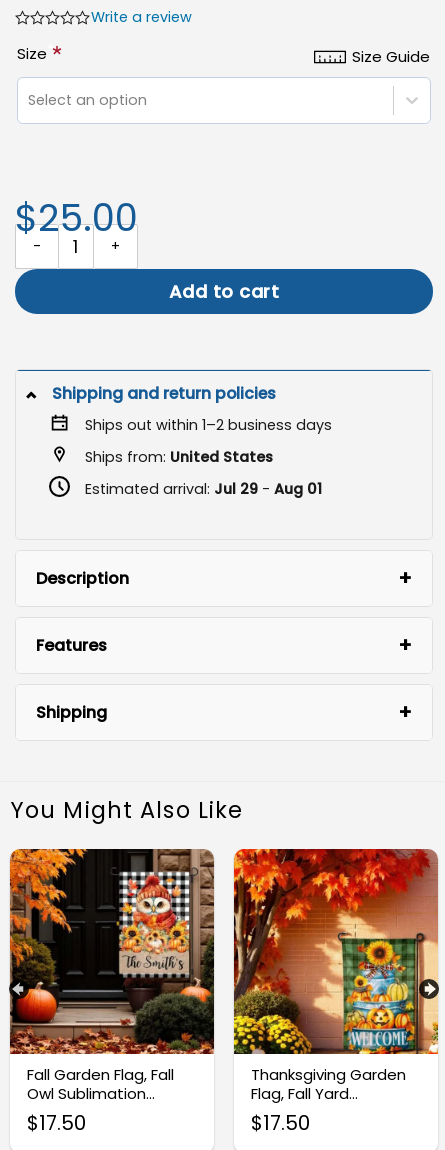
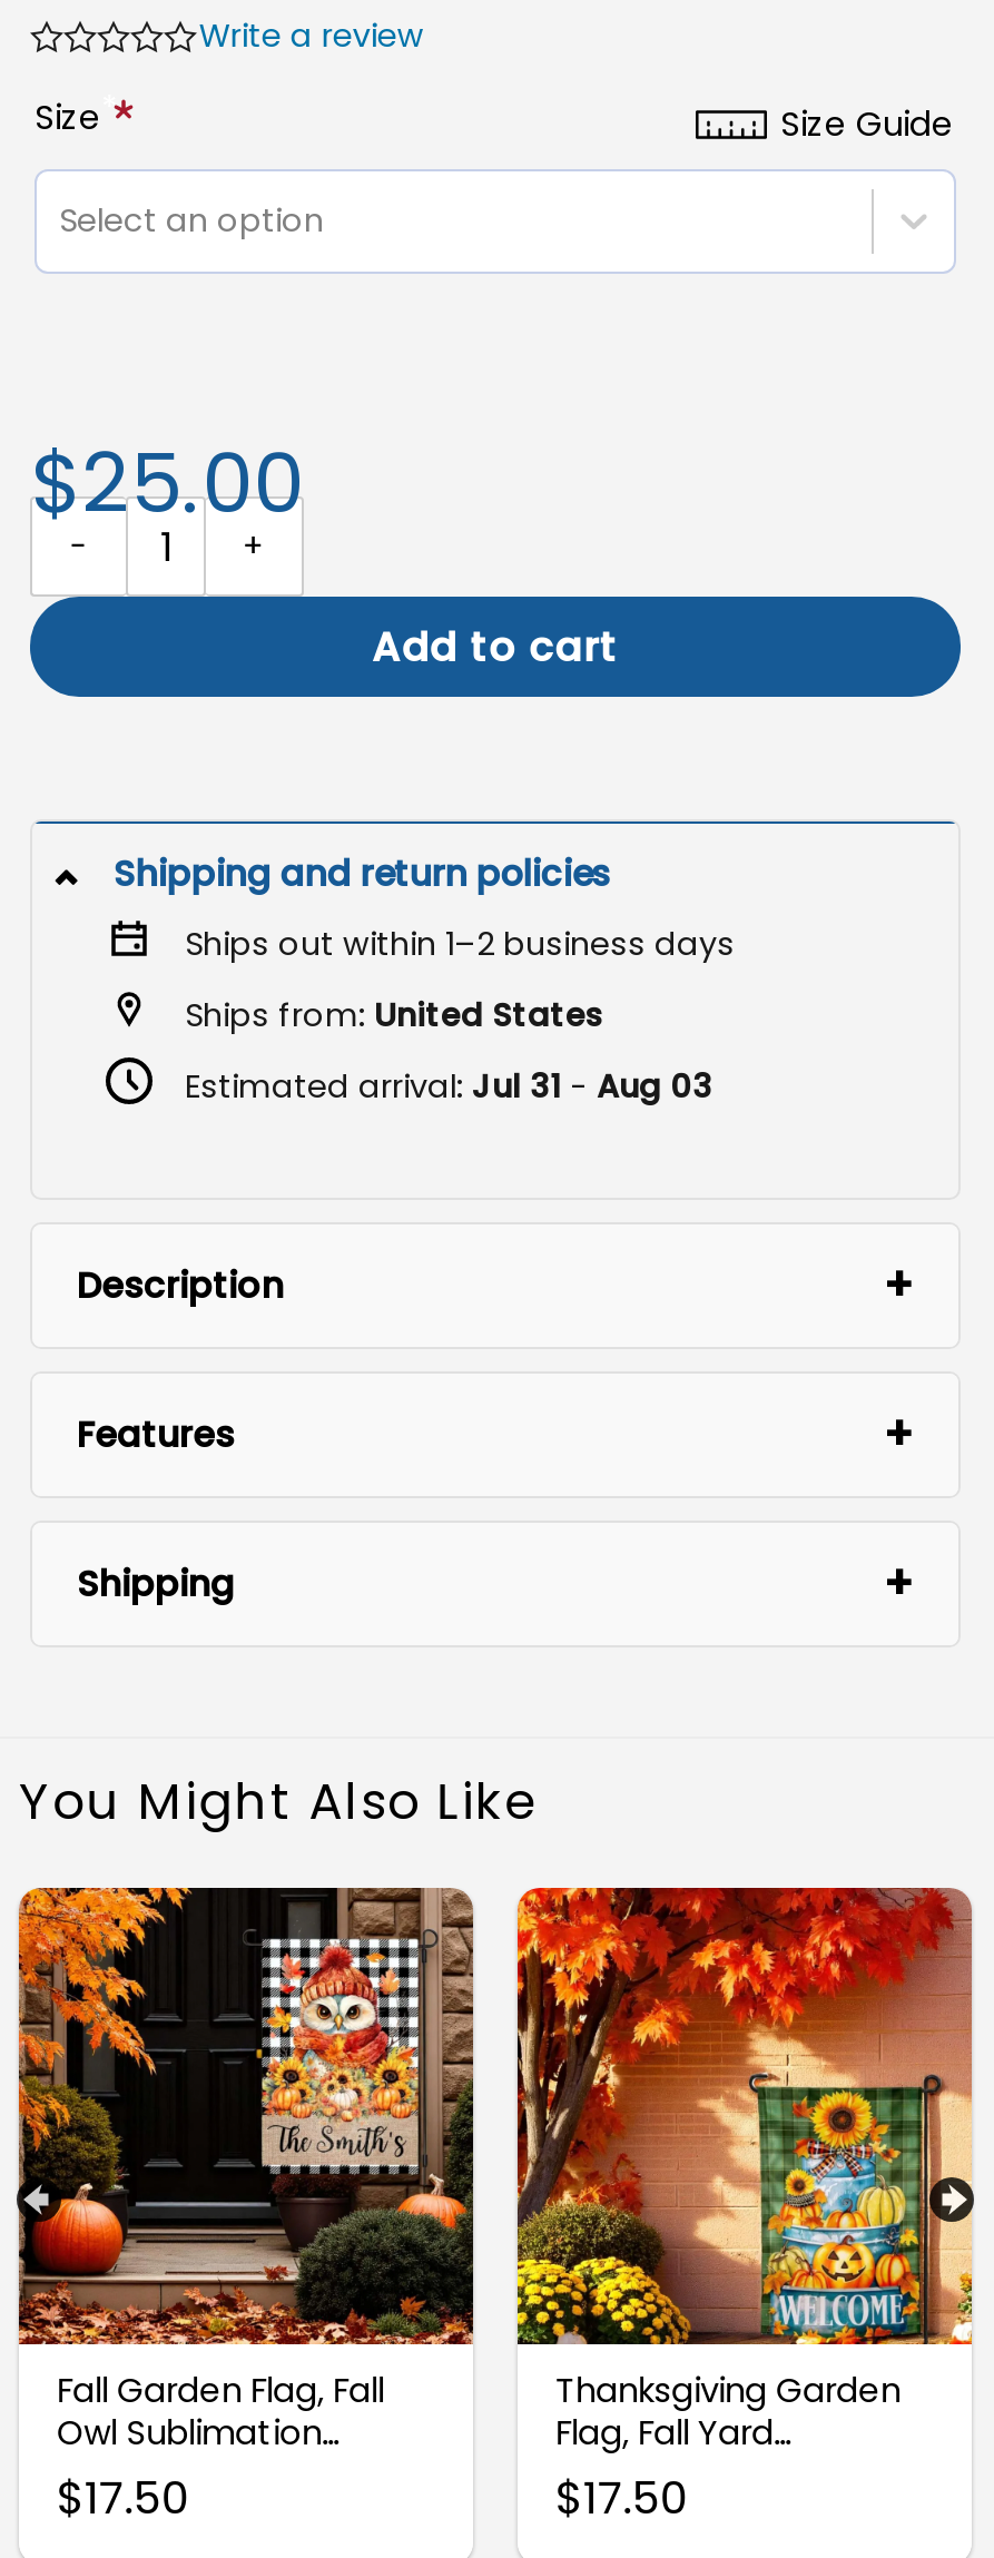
[84,479,321,499] Estimated arrival: Jul 29 - Aug 01 -> [185,1064,712,1108] Estimated arrival: Jul 31 - Aug 03

